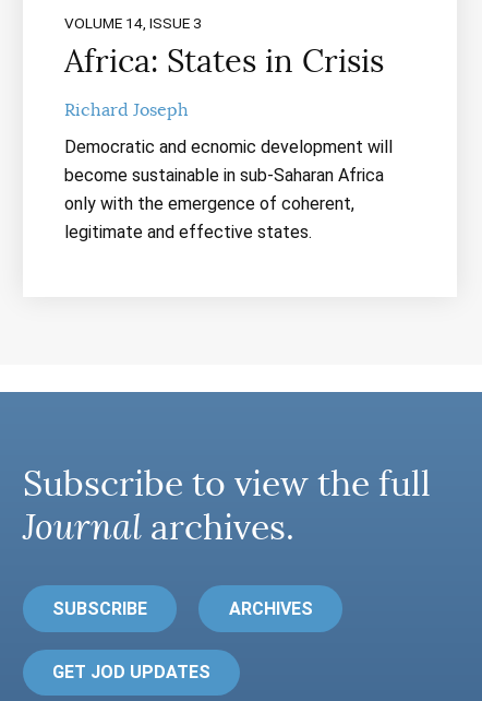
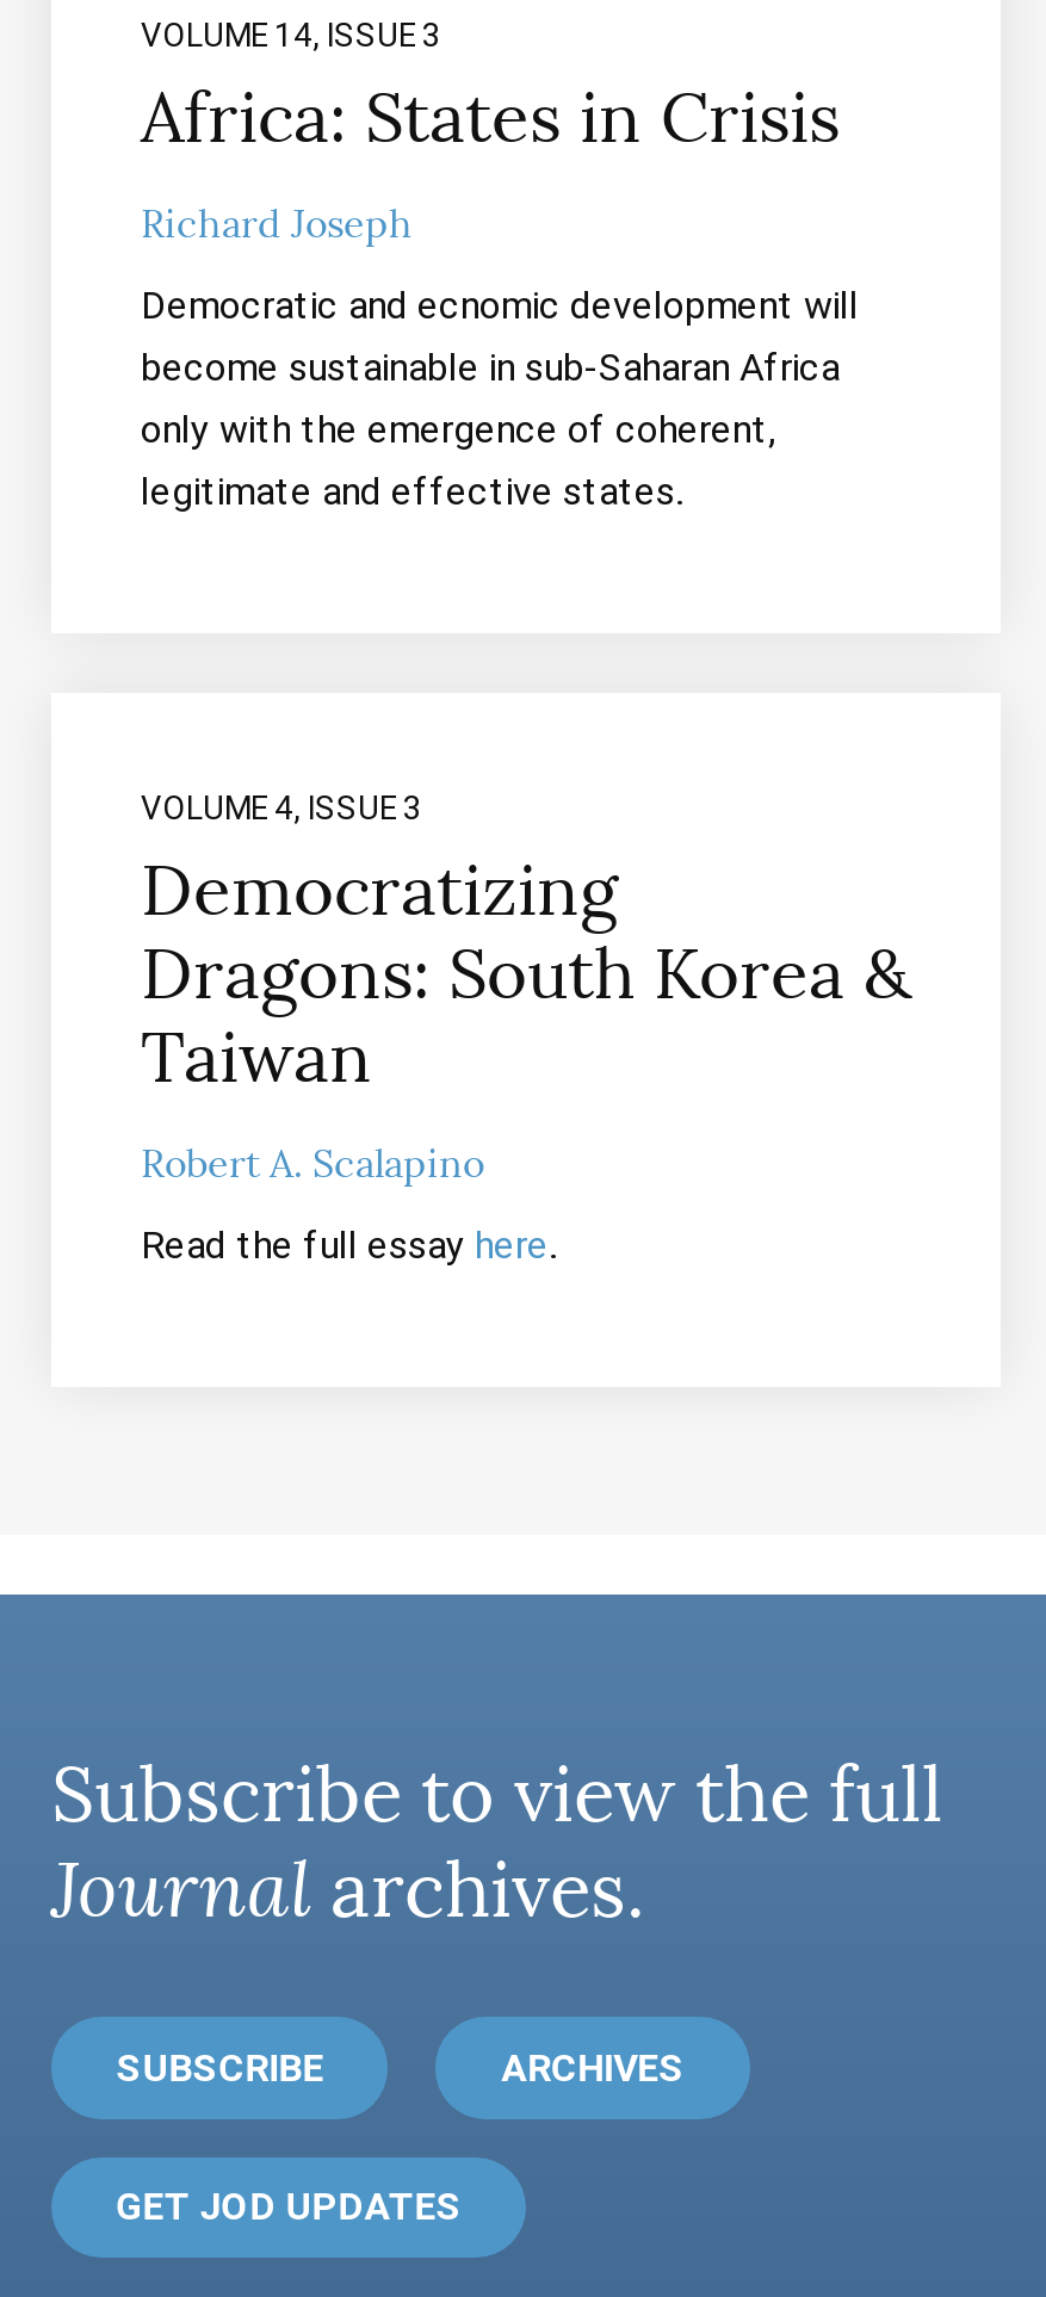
none -> [141,789,911,1269] VOLUME 4, ISSUE 3 | Democratizing | Dragons: South Korea & | Taiwan | Robert A. Scalapino | Read the full essay here.

